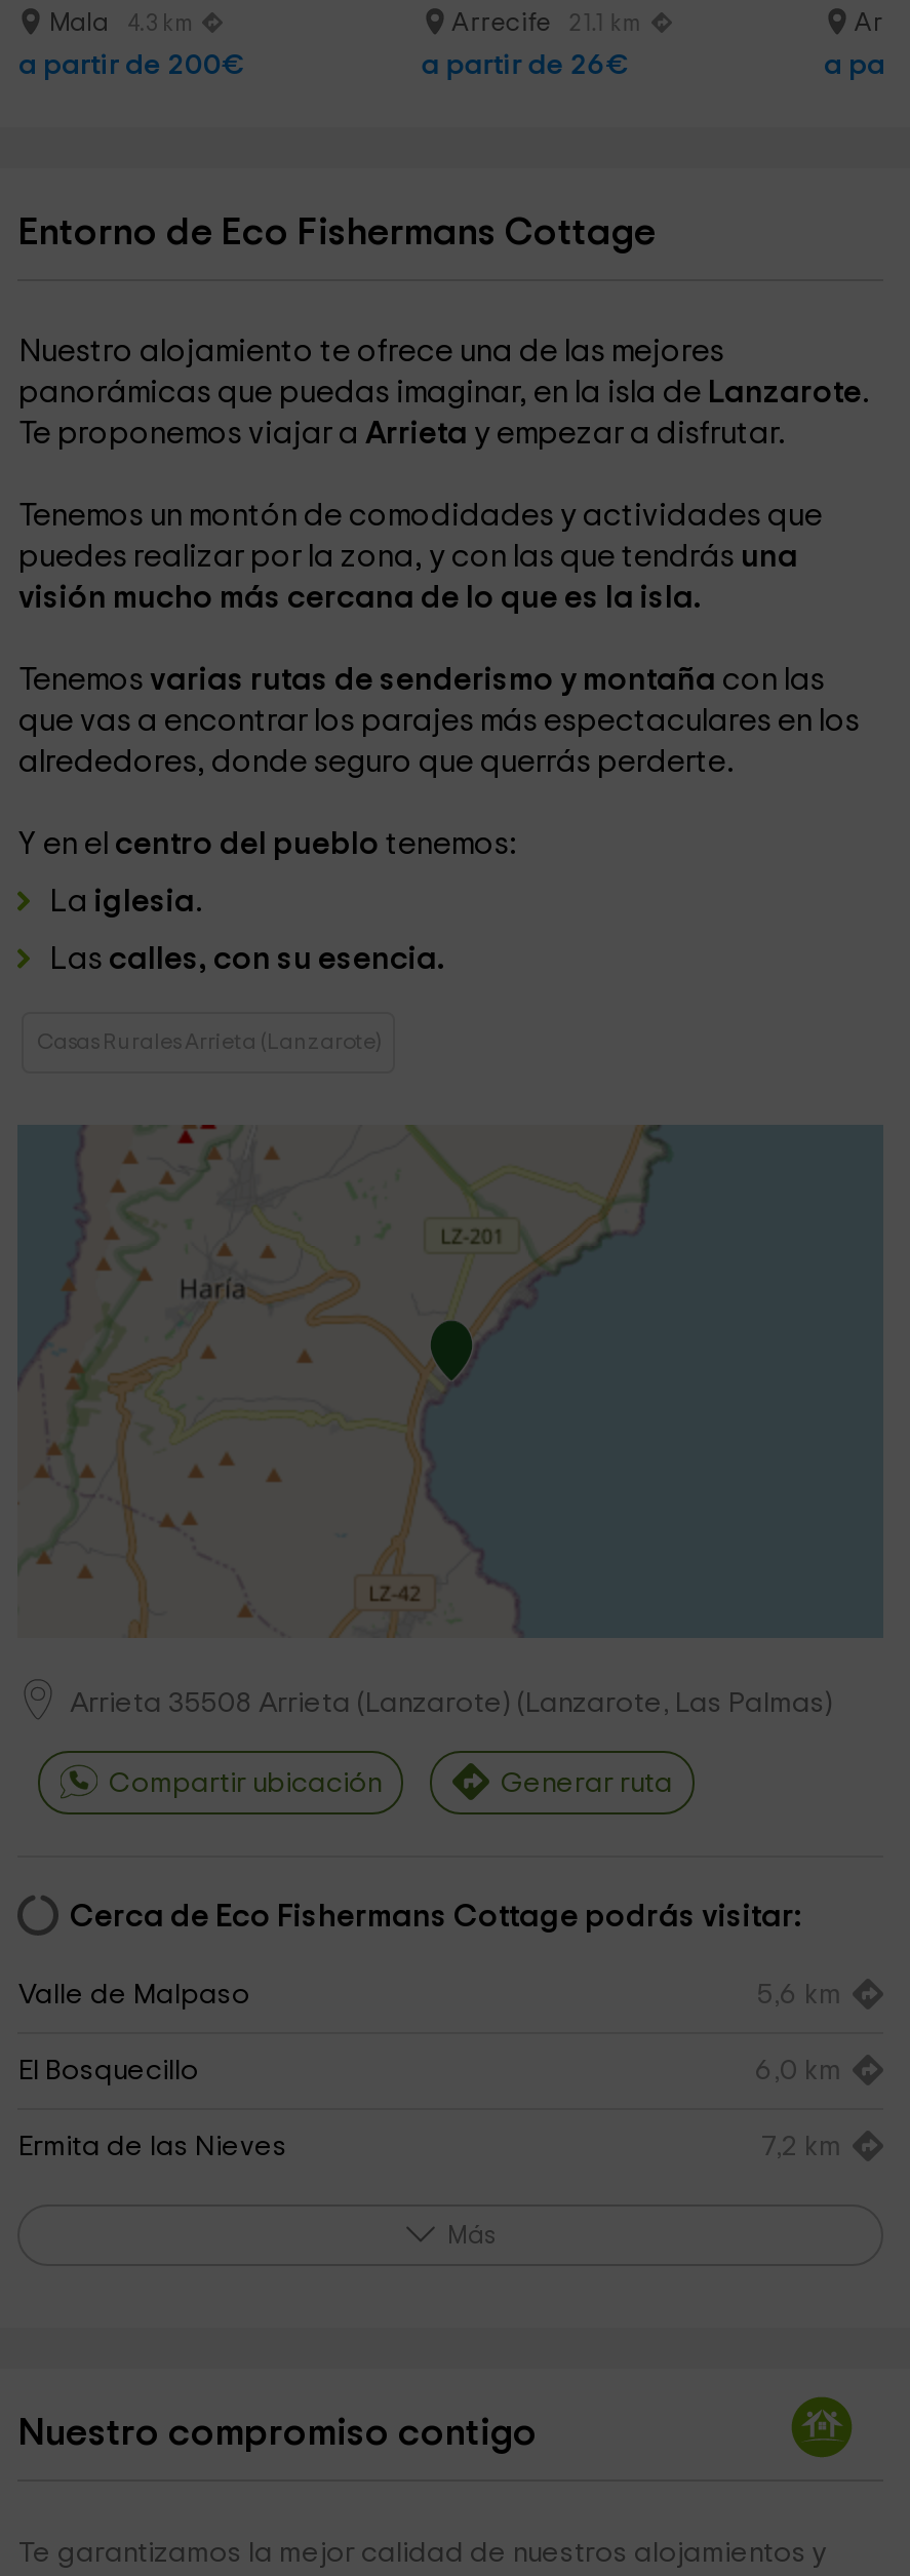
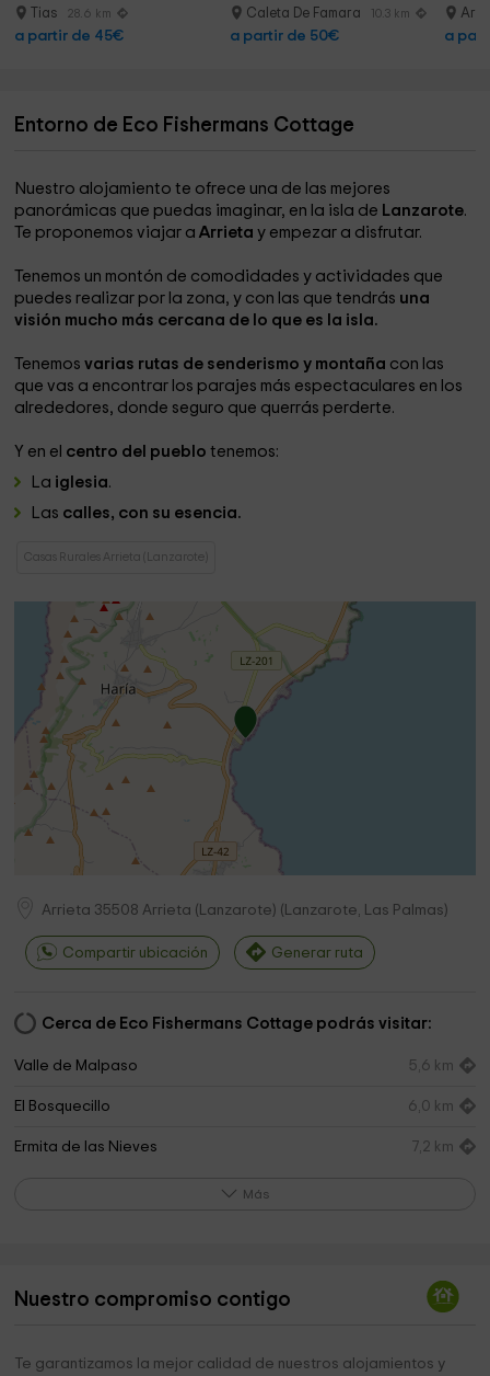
[49,10,193,37] Mala 4.3 km -> [31,7,112,21] Tias 28.6 km
[452,10,641,37] Arrecife 21.1 km -> [246,7,410,21] Caleta De Famara 10.3 km
[18,51,242,80] a partir de 200€ -> [15,28,124,44] a partir de 45€
[421,51,626,80] a partir de 26€ -> [229,28,339,44] a partir de 50€

